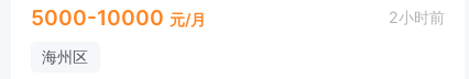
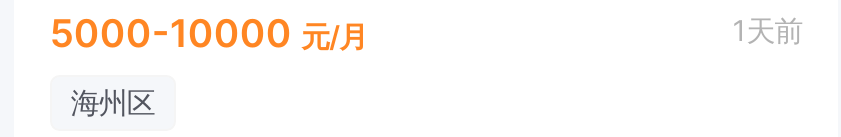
[389,7,445,26] 2小时前 -> [732,13,802,47] 1天前

